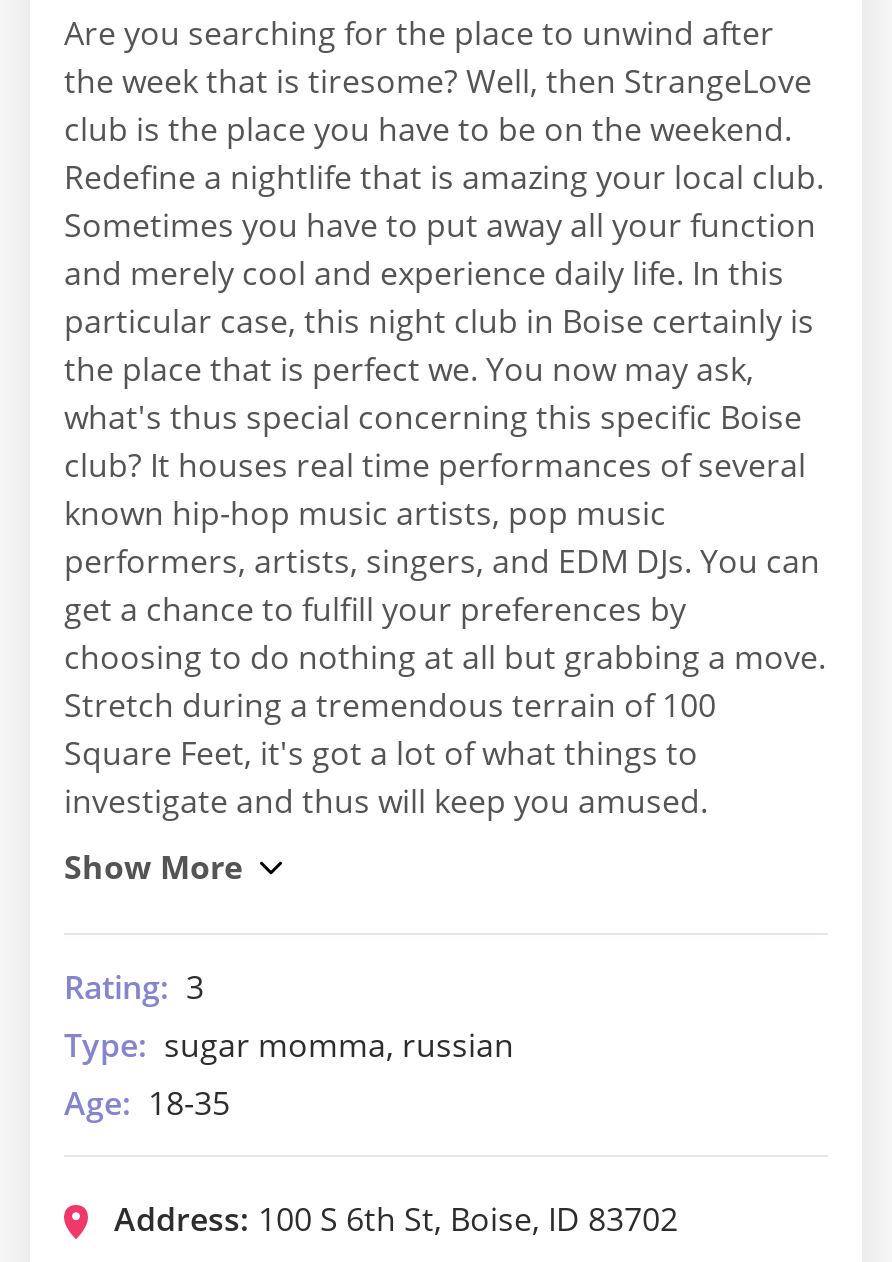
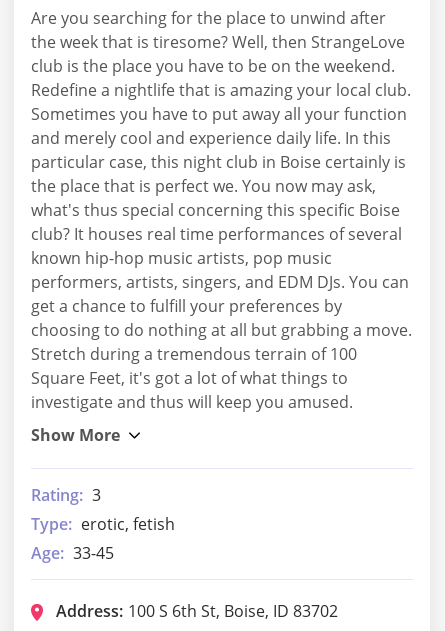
[64,1024,514,1126] Type: sugar momma, russian | Age: 18-35 -> [31,513,175,564] Type: erotic, fetish | Age: 33-45

